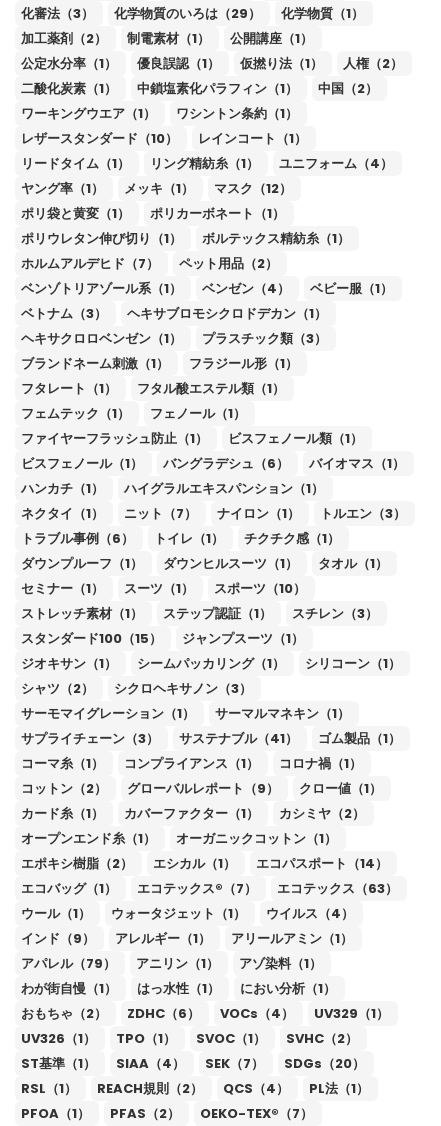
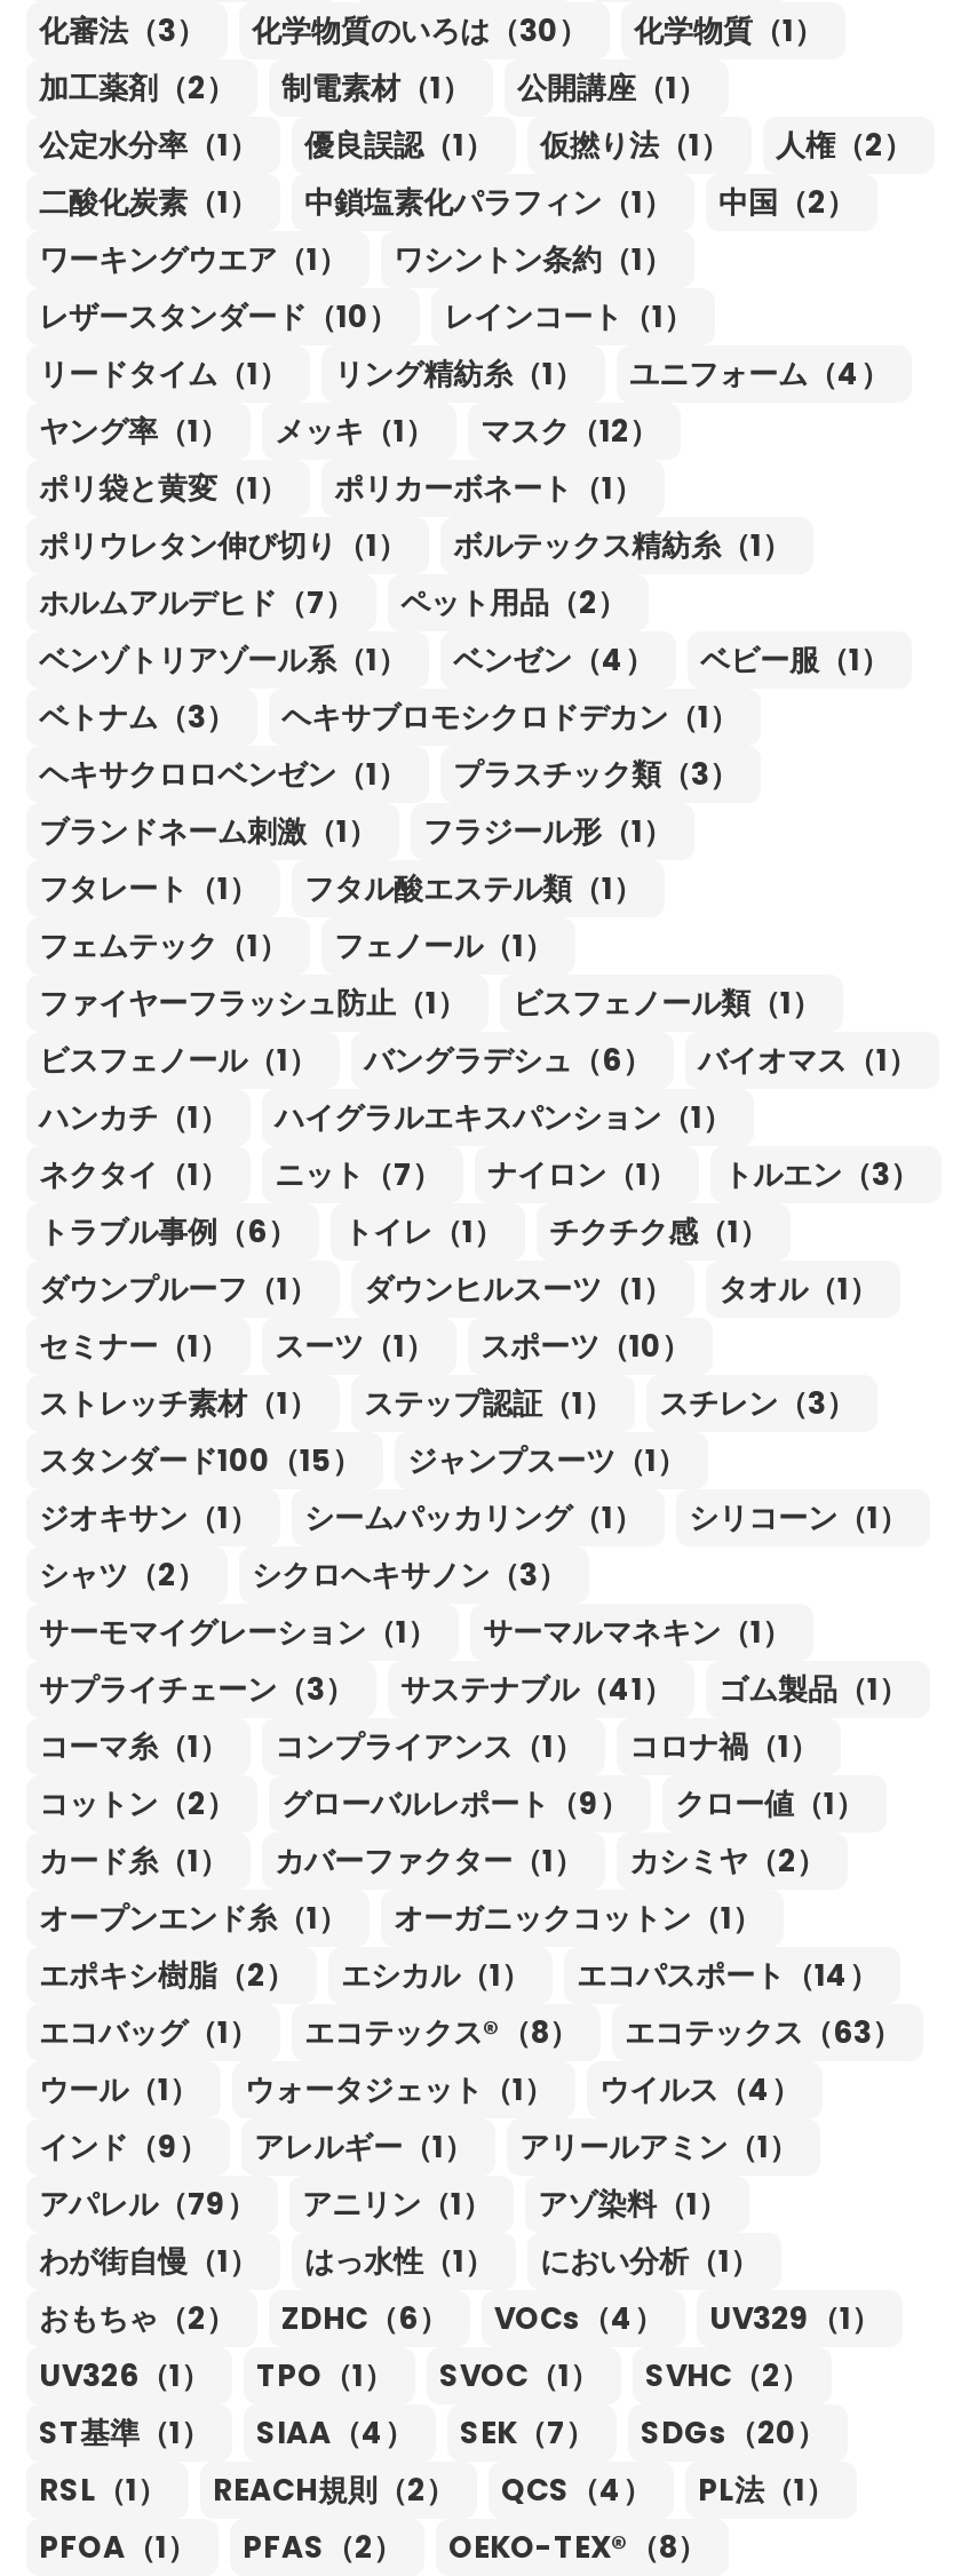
[113,4,260,23] 化学物質のいろは（29） -> [252,8,588,52] 化学物質のいろは（30）
[136,879,256,898] エコテックス®（7） -> [304,2010,579,2054] エコテックス®（8）
[20,1104,312,1123] PFOA（1） PFAS（2） OEKO-TEX®（7） -> [39,2525,707,2568] PFOA（1） PFAS（2） OEKO-TEX®（8）

